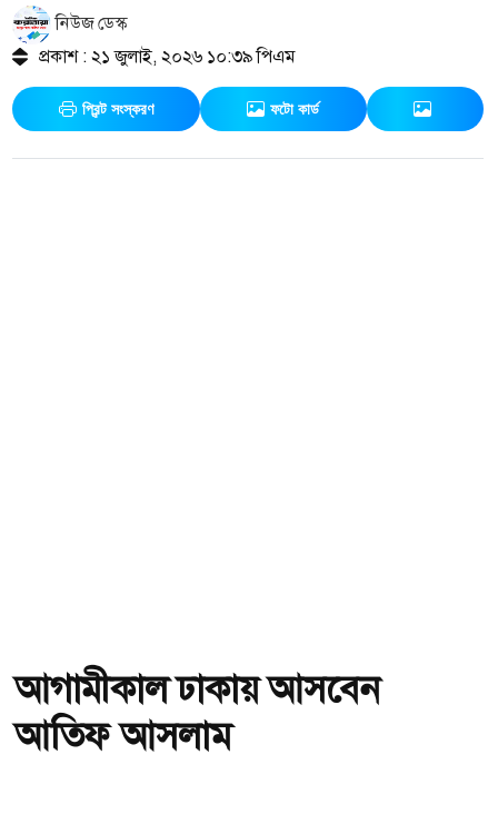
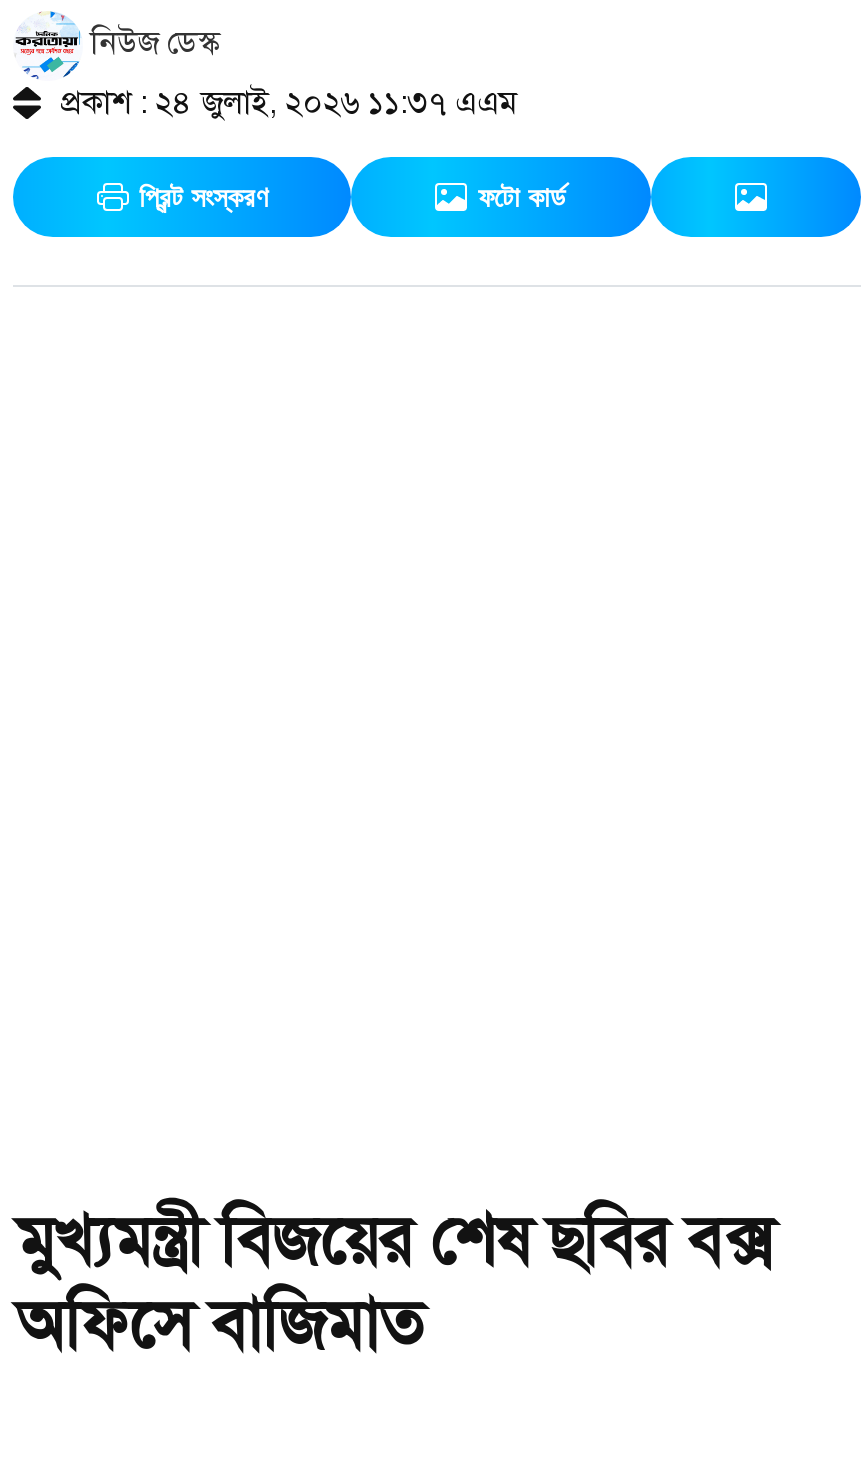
[39,44,294,67] প্রকাশ : ২১ জুলাই, ২০২৬ ১০:৩৯ পিএম -> [61,80,517,122] প্রকাশ : ২৪ জুলাই, ২০২৬ ১১:৩৭ এএম
[14,665,379,759] আগামীকাল ঢাকায় আসবেন | আতিফ আসলাম -> [17,1196,774,1366] মুখ্যমন্ত্রী বিজয়ের শেষ ছবির বক্স | অফিসে বাজিমাত

